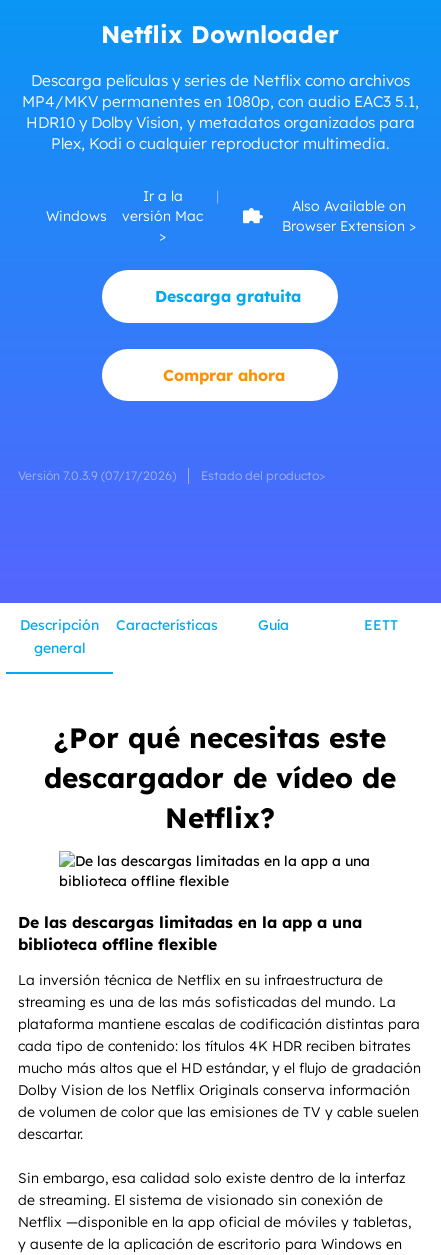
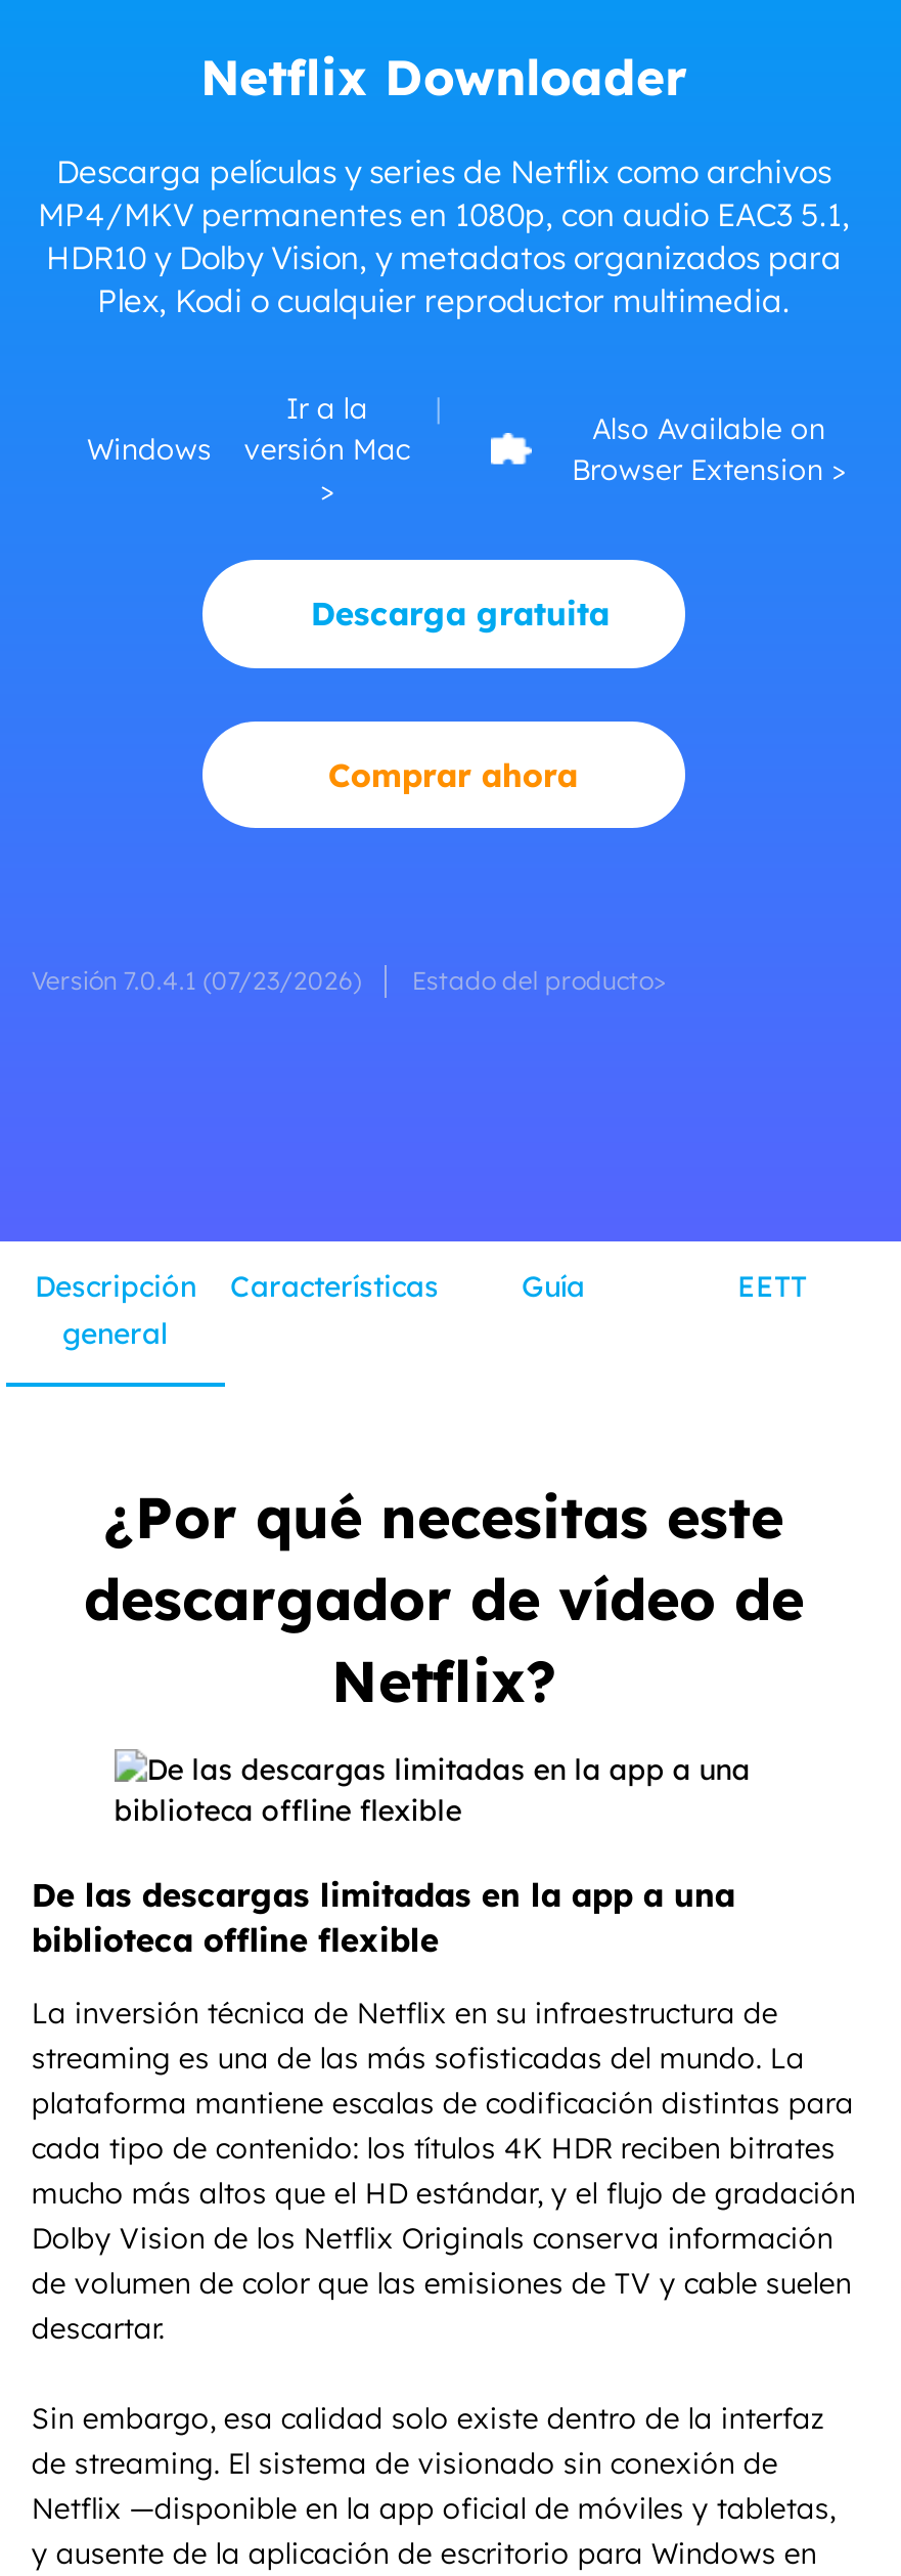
[18,468,325,483] Versión 7.0.3.9 (07/17/2026) Estado del producto> -> [31,966,666,996] Versión 7.0.4.1 (07/23/2026) Estado del producto>

